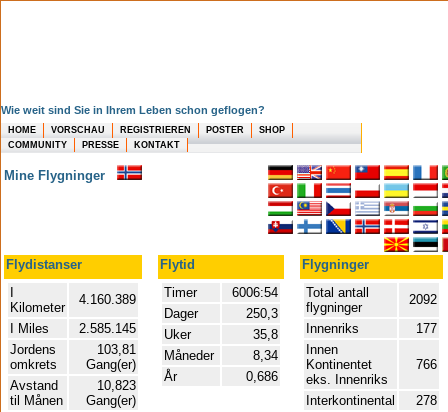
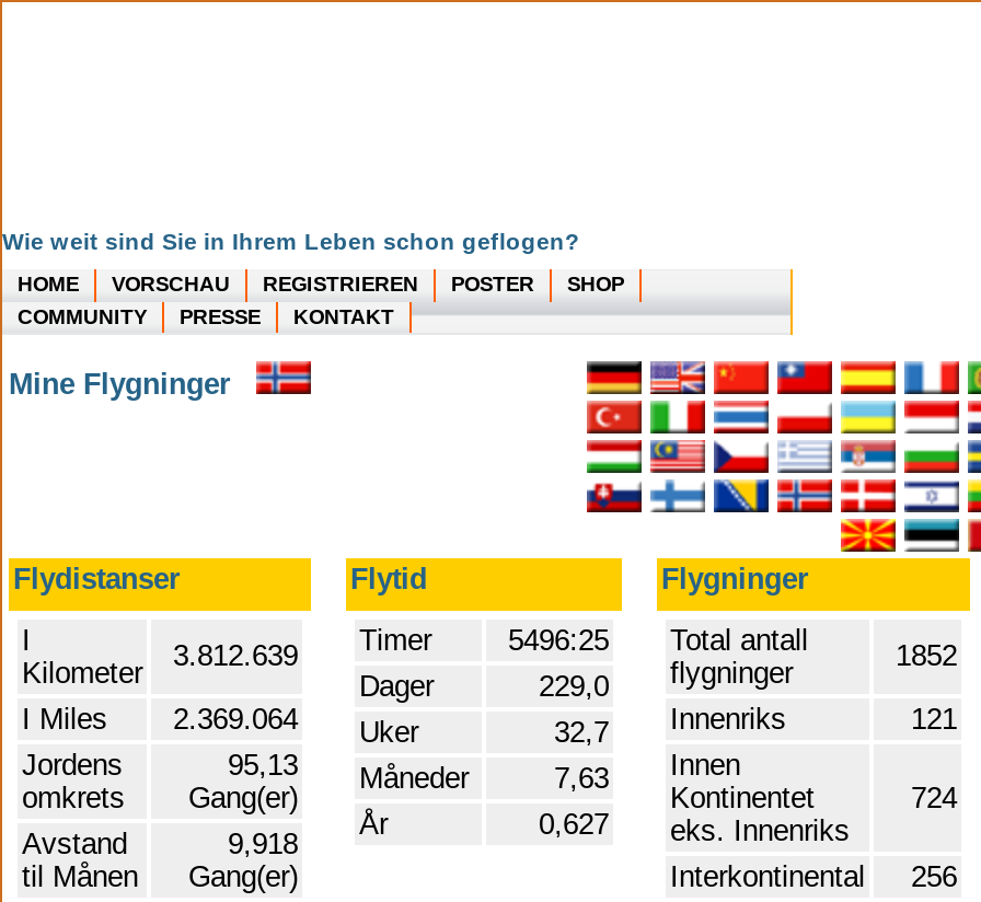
[224,285,278,300] 6006:54 -> [490,624,609,657] 5496:25
[71,292,136,307] 4.160.389 -> [155,639,298,672] 3.812.639
[401,292,437,307] 2092 -> [878,639,957,672] 1852
[246,300,362,321] 250,3 flygninger -> [539,657,793,703] 229,0 flygninger
[10,321,191,342] I Miles 2.585.145 Uker -> [22,703,418,749] I Miles 2.369.064 Uker
[253,321,359,342] 35,8 Innenriks -> [554,703,786,749] 32,7 Innenriks
[416,321,437,336] 177 -> [911,703,957,736] 121
[97,342,218,363] 103,81 Måneder -> [228,749,477,795] 95,13 Måneder
[253,342,338,363] 8,34 Innen -> [554,749,740,795] 7,63 Innen
[416,357,437,372] 766 -> [911,782,957,814] 724
[246,369,392,387] 0,686 eks. Innenriks -> [539,808,858,847] 0,627 eks. Innenriks
[97,378,136,393] 10,823 -> [228,828,298,860] 9,918
[306,393,437,408] Interkontinental 278 -> [670,860,957,893] Interkontinental 256

